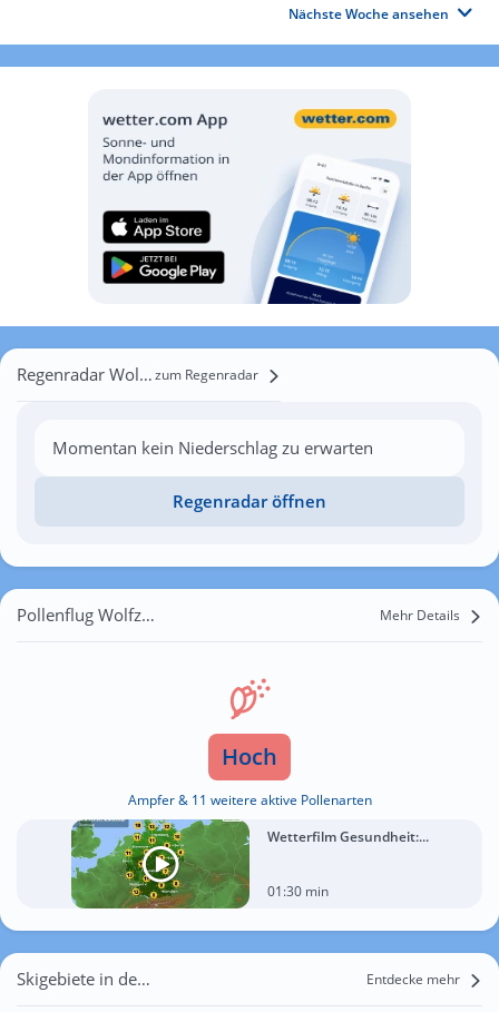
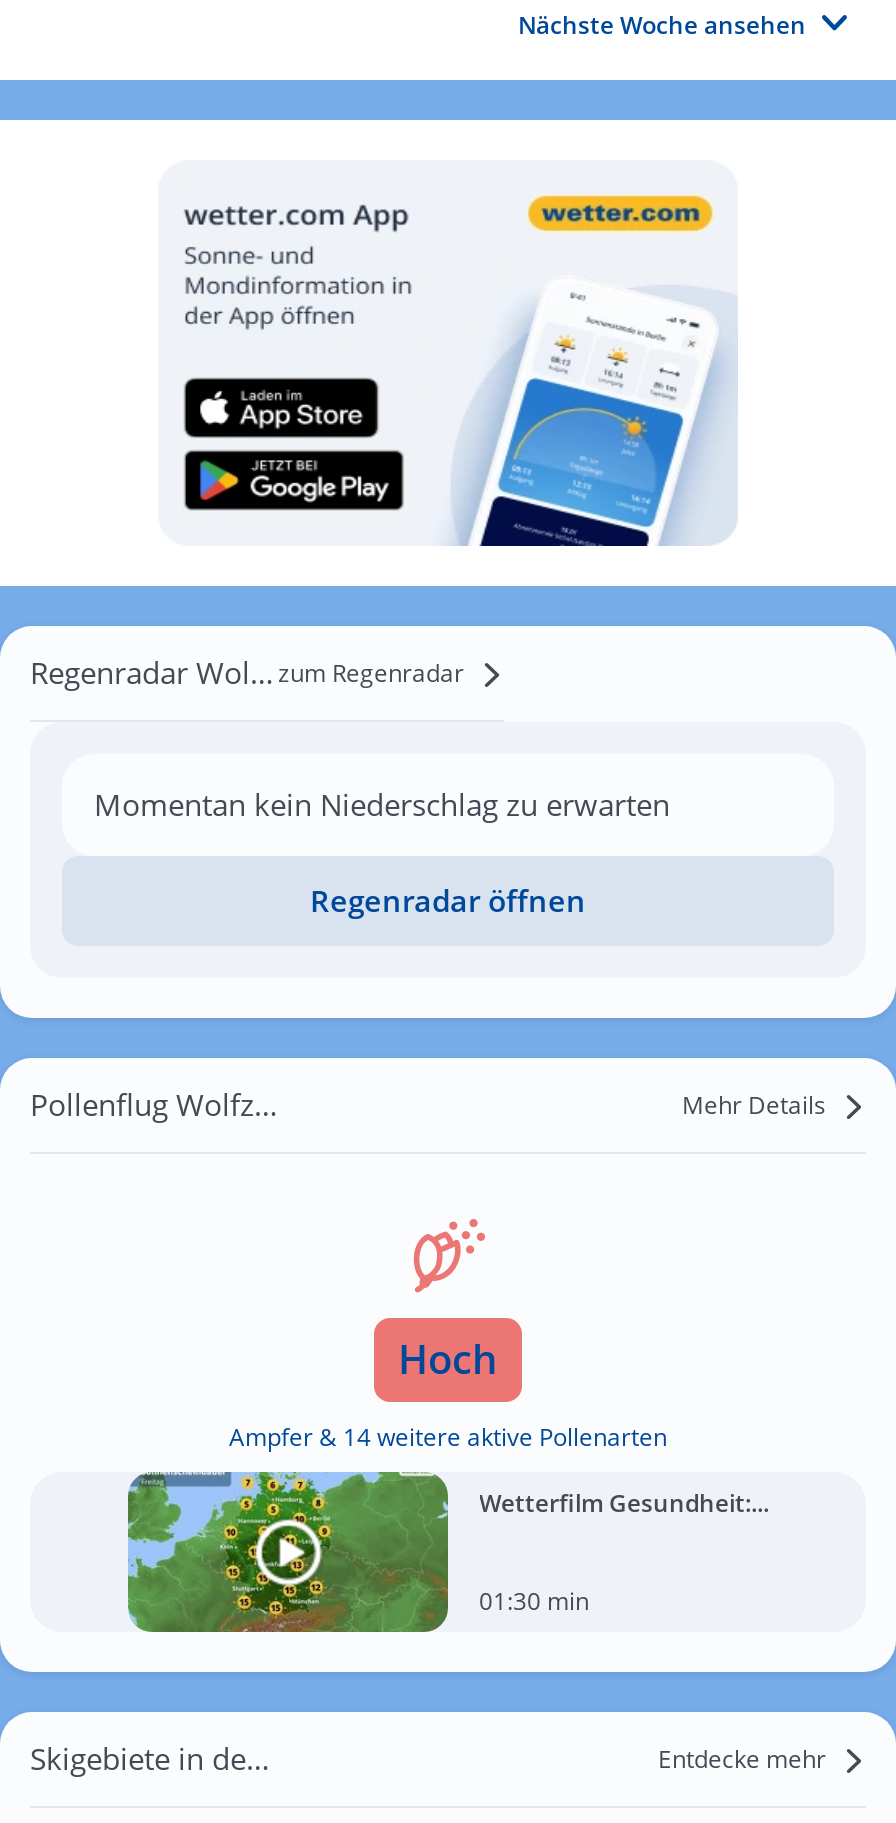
[128,790,371,809] Ampfer & 11 weitere aktive Pollenarten -> [229,1420,667,1454] Ampfer & 14 weitere aktive Pollenarten

